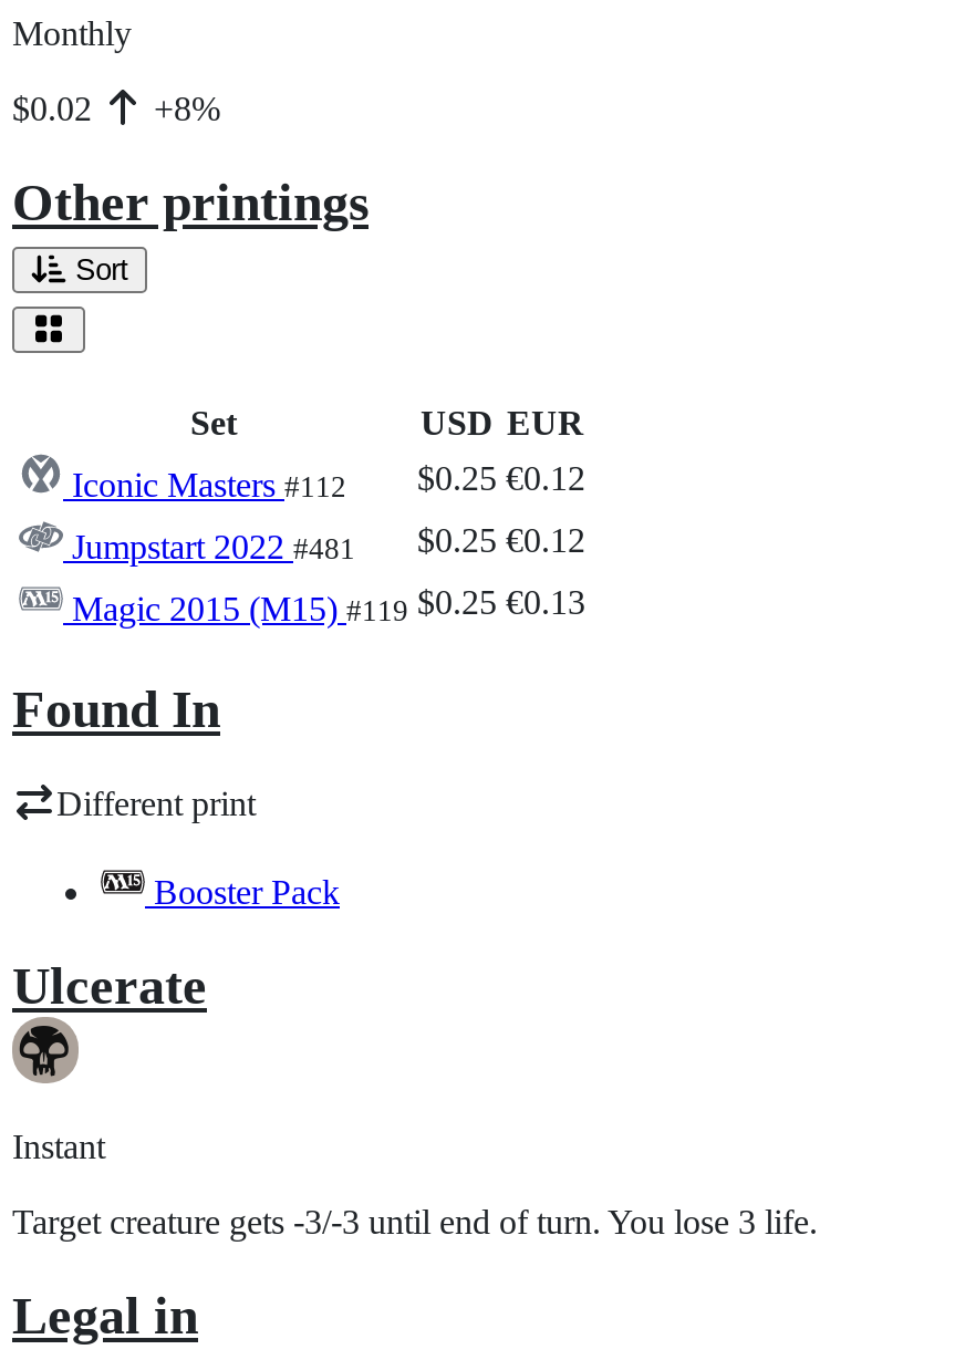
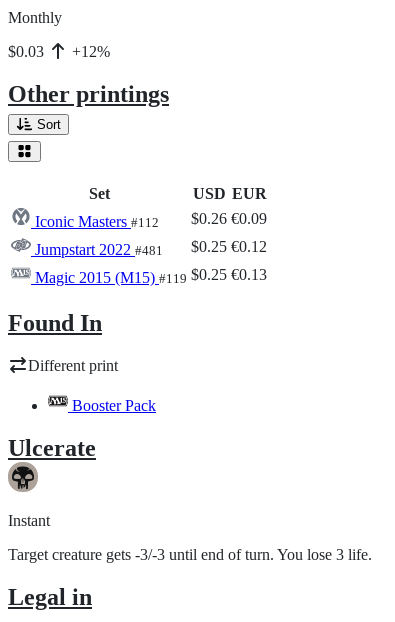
[12,90,101,127] $0.02 -> [8,43,48,60] $0.03
[145,90,220,127] +8% -> [68,43,110,60] +12%
[63,459,585,503] Iconic Masters #112 $0.25 €0.12 -> [31,210,267,230] Iconic Masters #112 $0.26 €0.09

